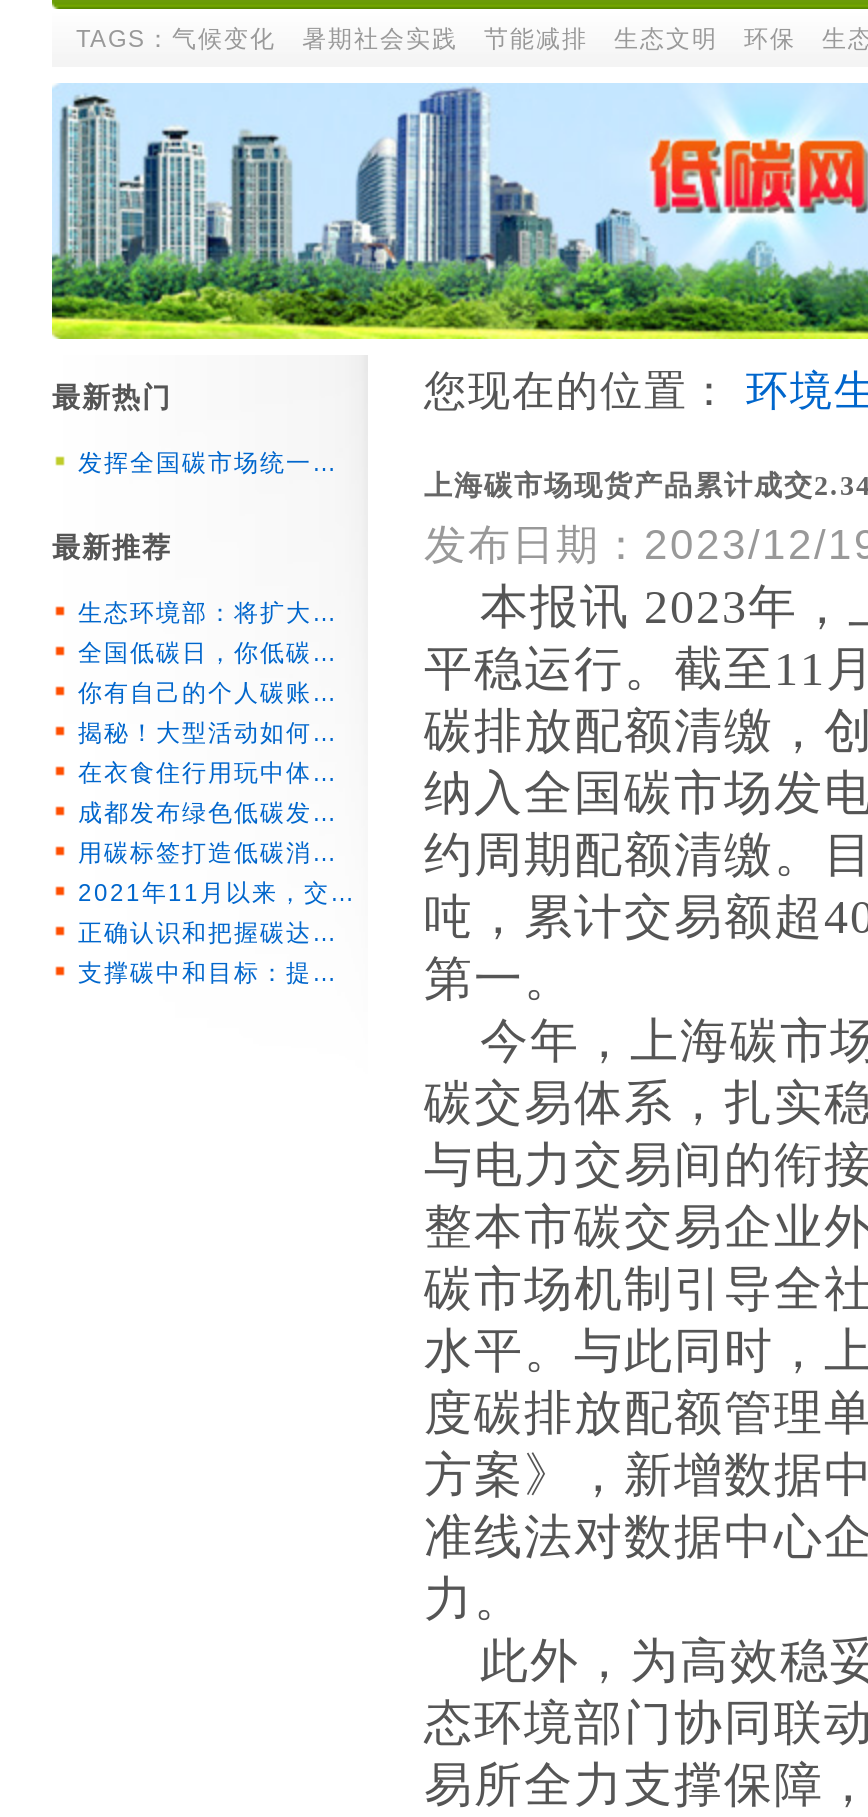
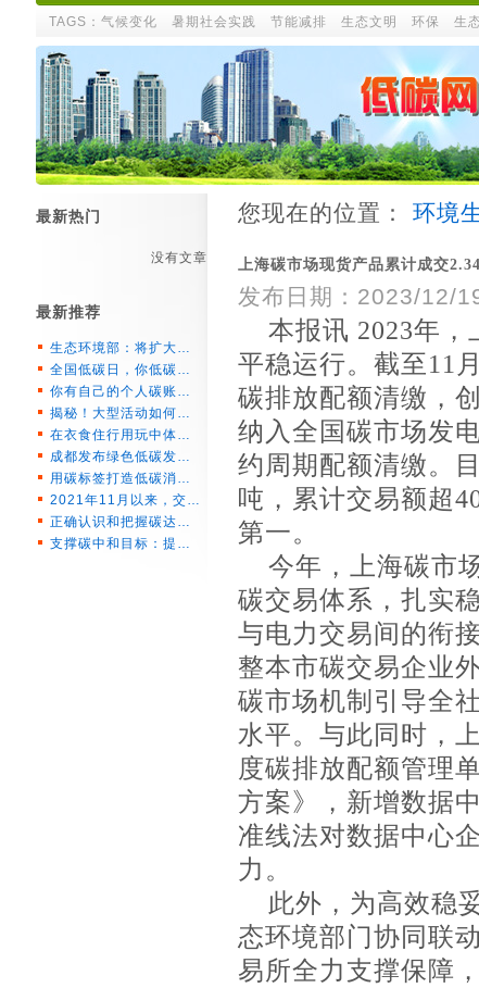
[78,449,338,477] 发挥全国碳市场统一… -> [151,250,207,265] 没有文章

